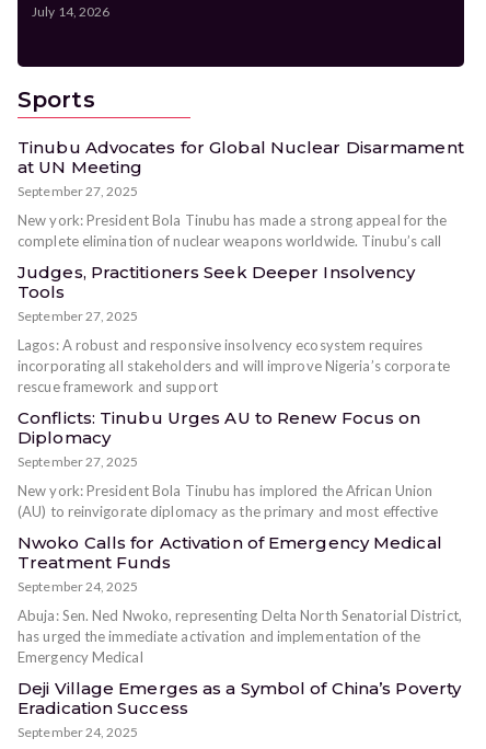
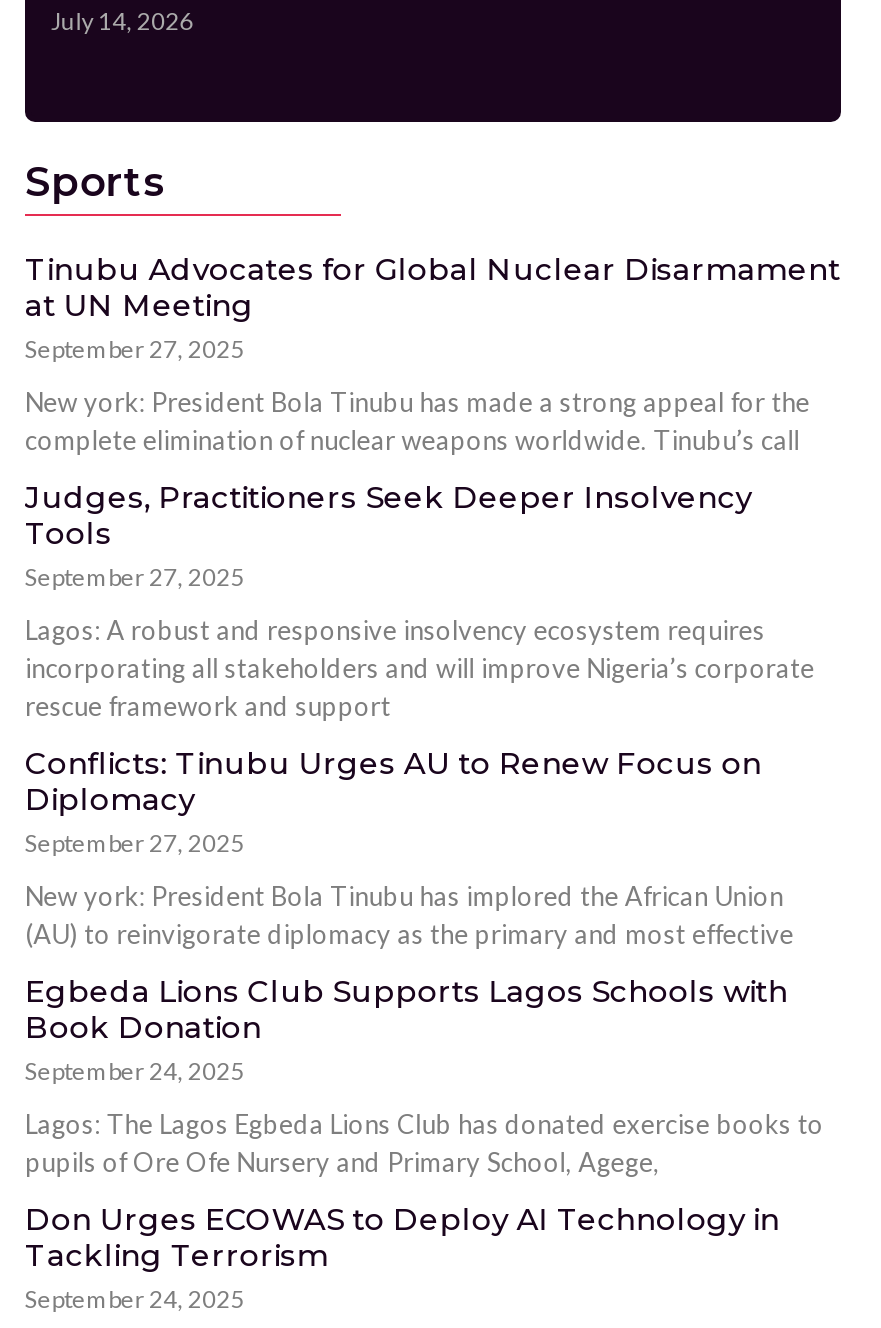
[18,532,442,573] Nwoko Calls for Activation of Emergency Medical | Treatment Funds -> [25,972,788,1046] Egbeda Lions Club Supports Lagos Schools with | Book Donation
[18,607,462,666] Abuja: Sen. Ned Nwoko, representing Delta North Senatorial District, | has urged the immediate activation and implementation of the | Emergency Medical -> [25,1108,824,1178] Lagos: The Lagos Egbeda Lions Club has donated exercise books to | pupils of Ore Ofe Nursery and Primary School, Agege,
[18,678,461,718] Deji Village Emerges as a Symbol of China’s Poverty | Eradication Success -> [25,1200,780,1274] Don Urges ECOWAS to Deploy AI Technology in | Tackling Terrorism

